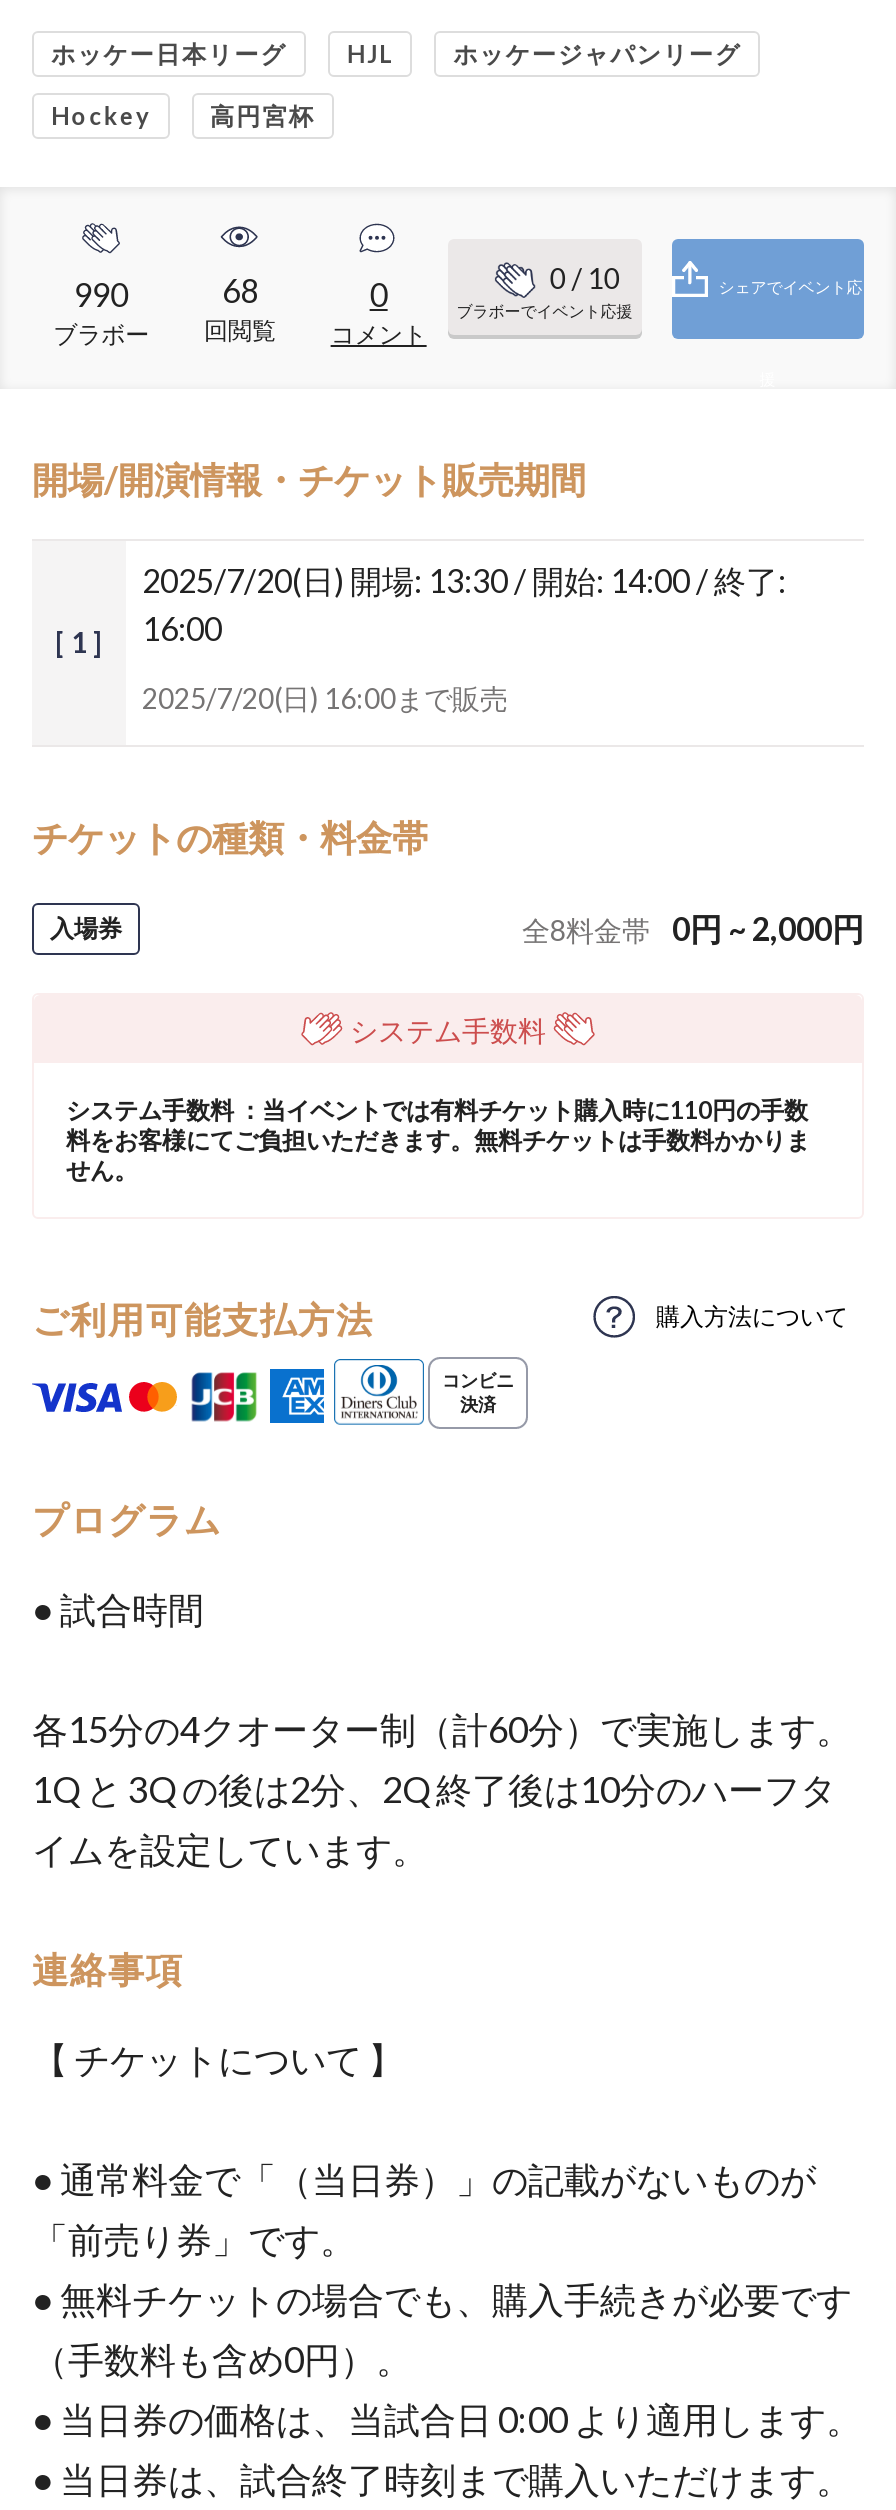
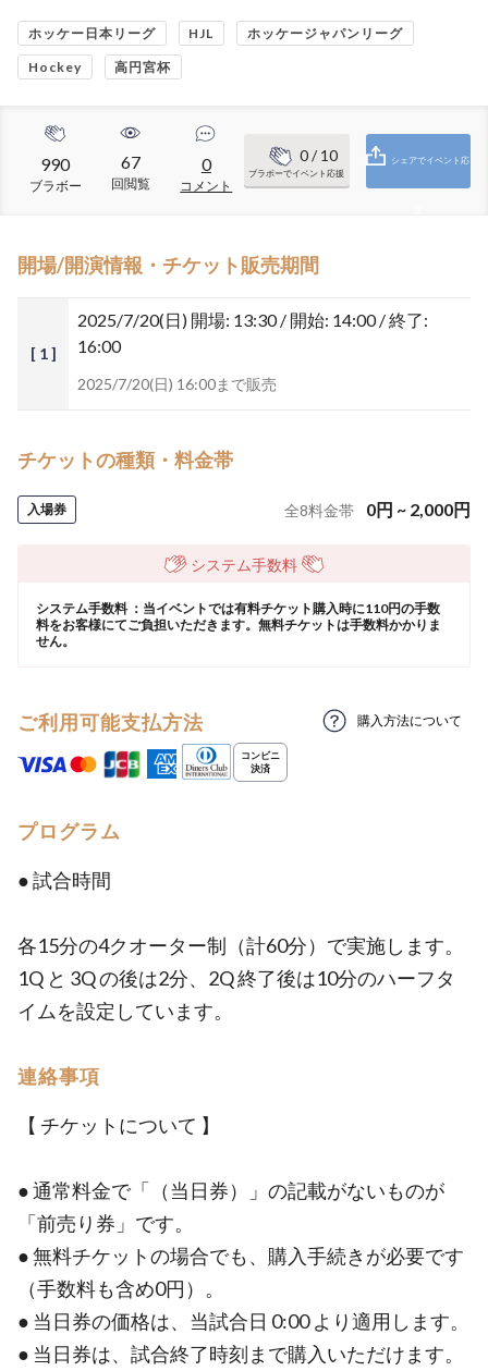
[222,271,258,309] 68 -> [121,151,141,172] 67

